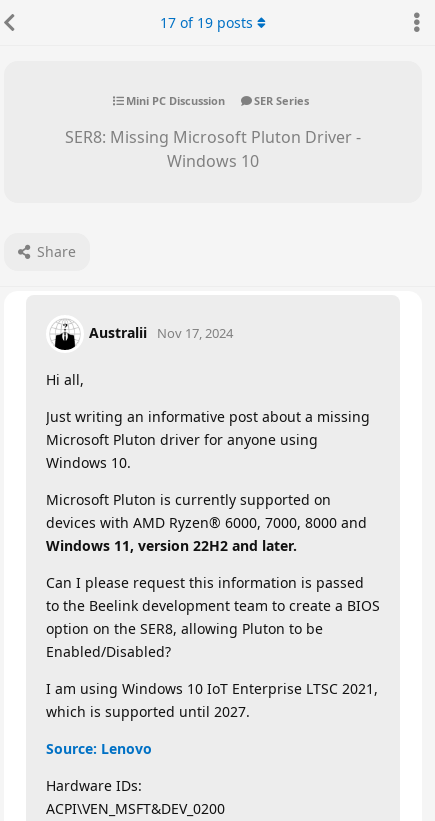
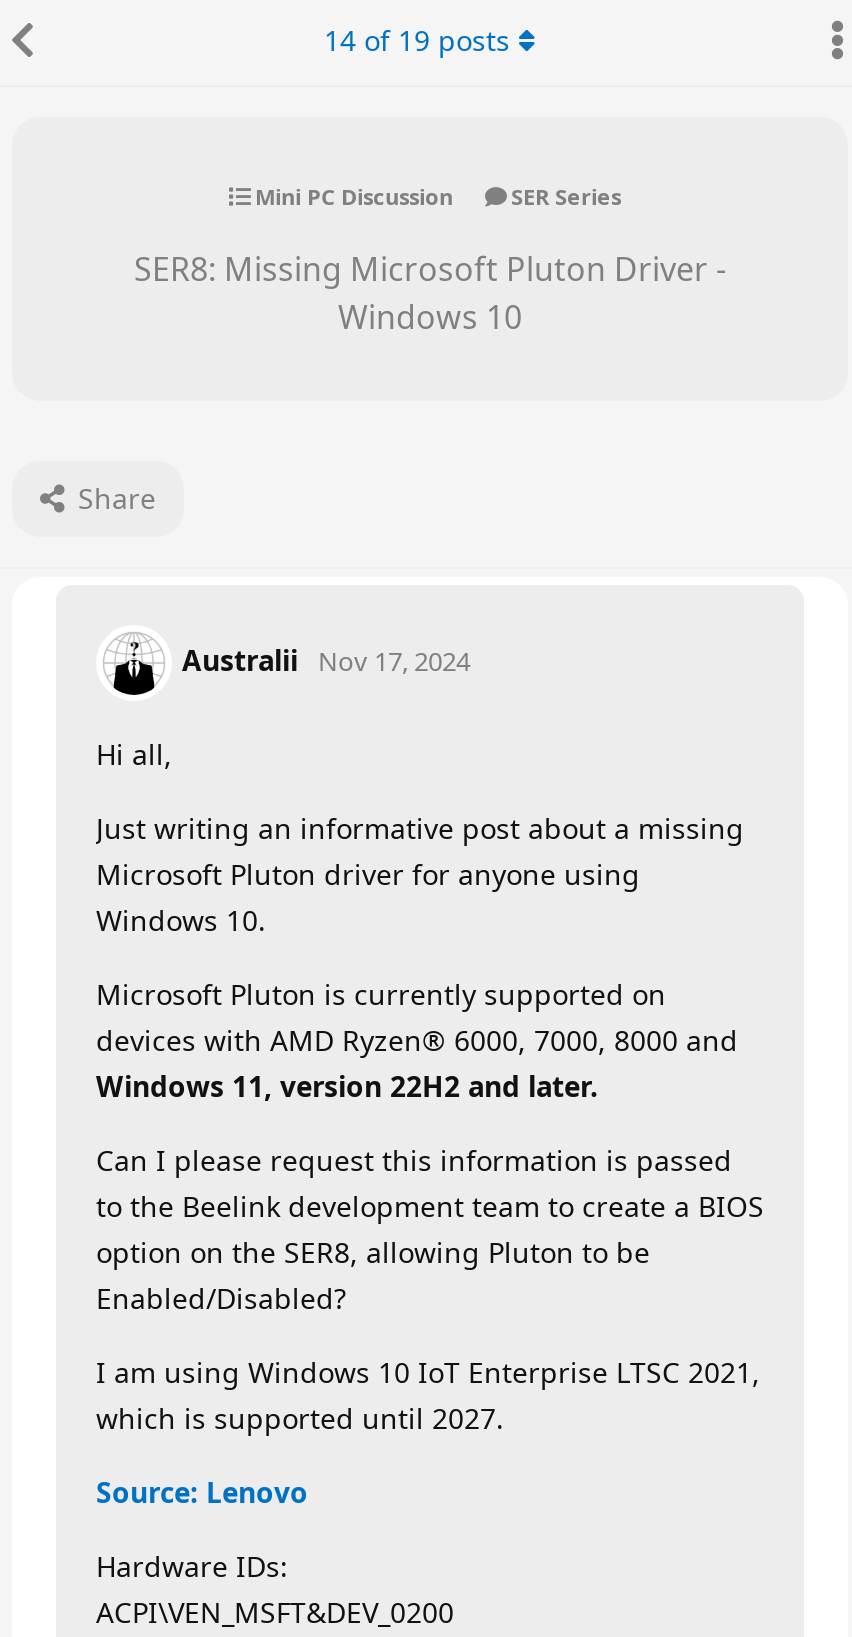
[160,13,253,32] 17 of 19 posts -> [324,21,510,59] 14 of 19 posts

